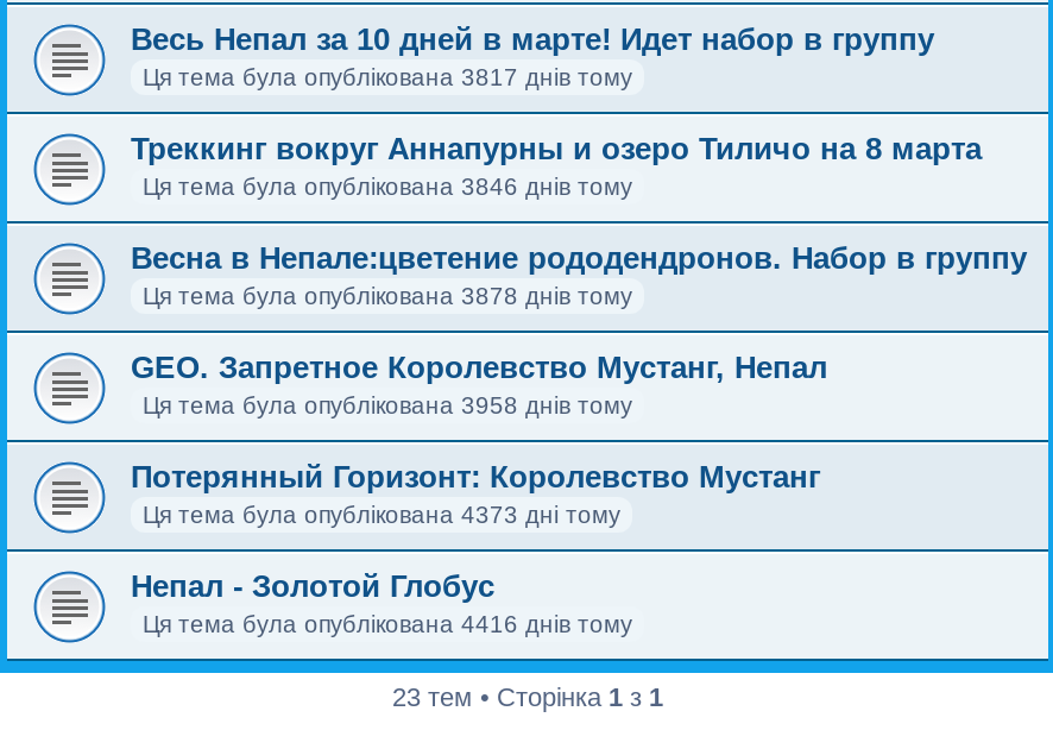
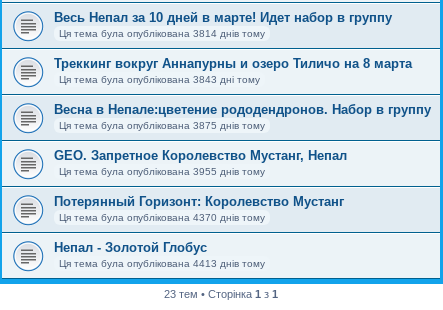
[143,64,632,90] Ця тема була опублікована 3817 днів тому -> [59,28,265,39] Ця тема була опублікована 3814 днів тому
[143,174,632,200] Ця тема була опублікована 3846 днів тому -> [59,74,260,85] Ця тема була опублікована 3843 дні тому
[143,283,632,309] Ця тема була опублікована 3878 днів тому -> [59,120,265,131] Ця тема була опублікована 3875 днів тому
[143,392,632,419] Ця тема була опублікована 3958 днів тому -> [59,166,265,177] Ця тема була опублікована 3955 днів тому
[143,502,620,528] Ця тема була опублікована 4373 дні тому -> [59,212,265,223] Ця тема була опублікована 4370 днів тому
[143,611,632,637] Ця тема була опублікована 4416 днів тому -> [59,258,265,269] Ця тема була опублікована 4413 днів тому

